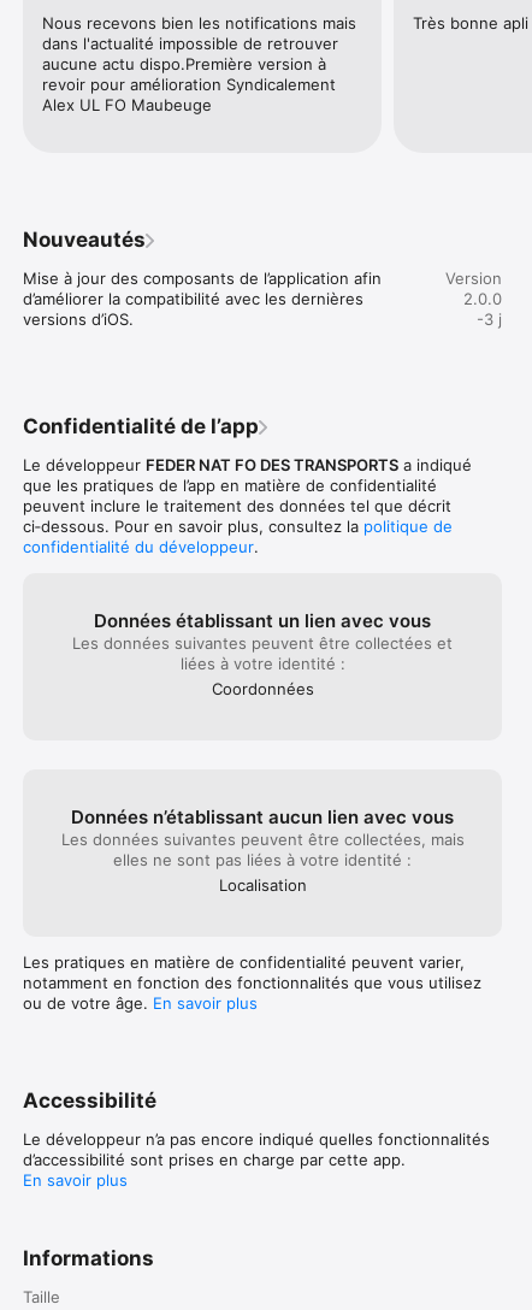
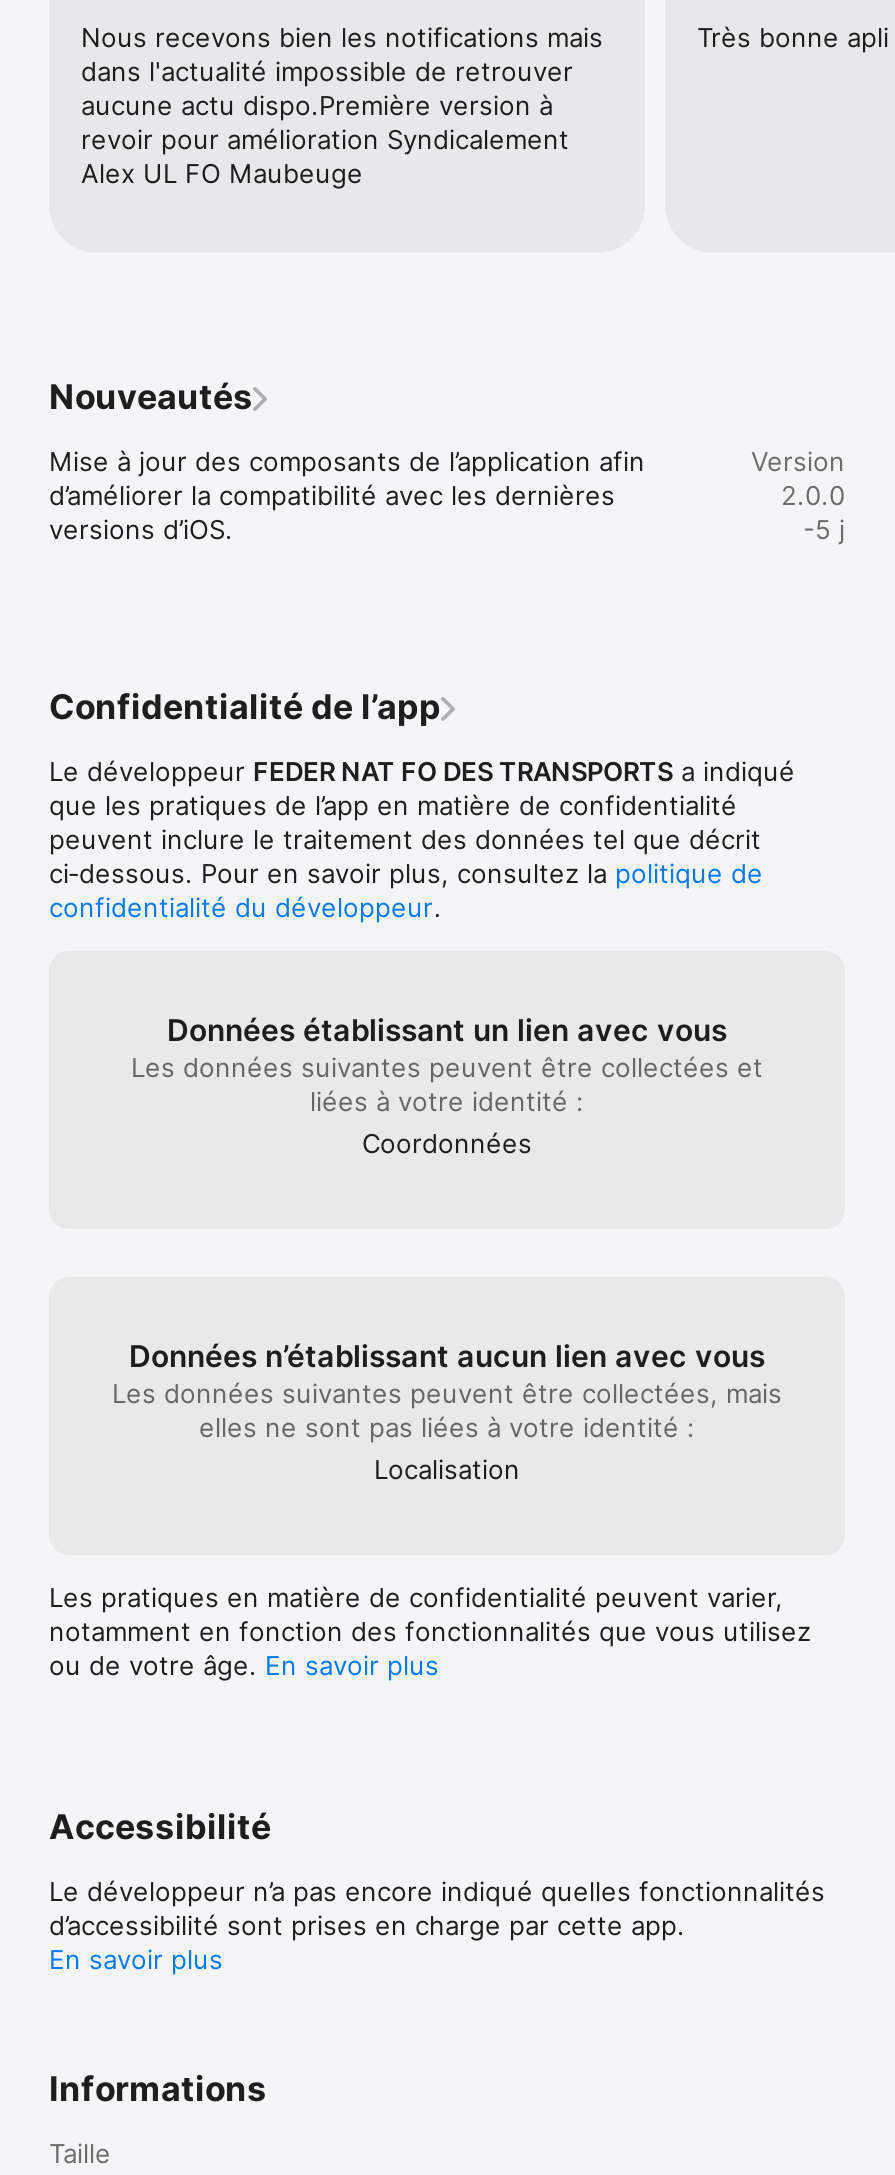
[477,309,502,329] -3 j -> [803,513,845,545] -5 j

